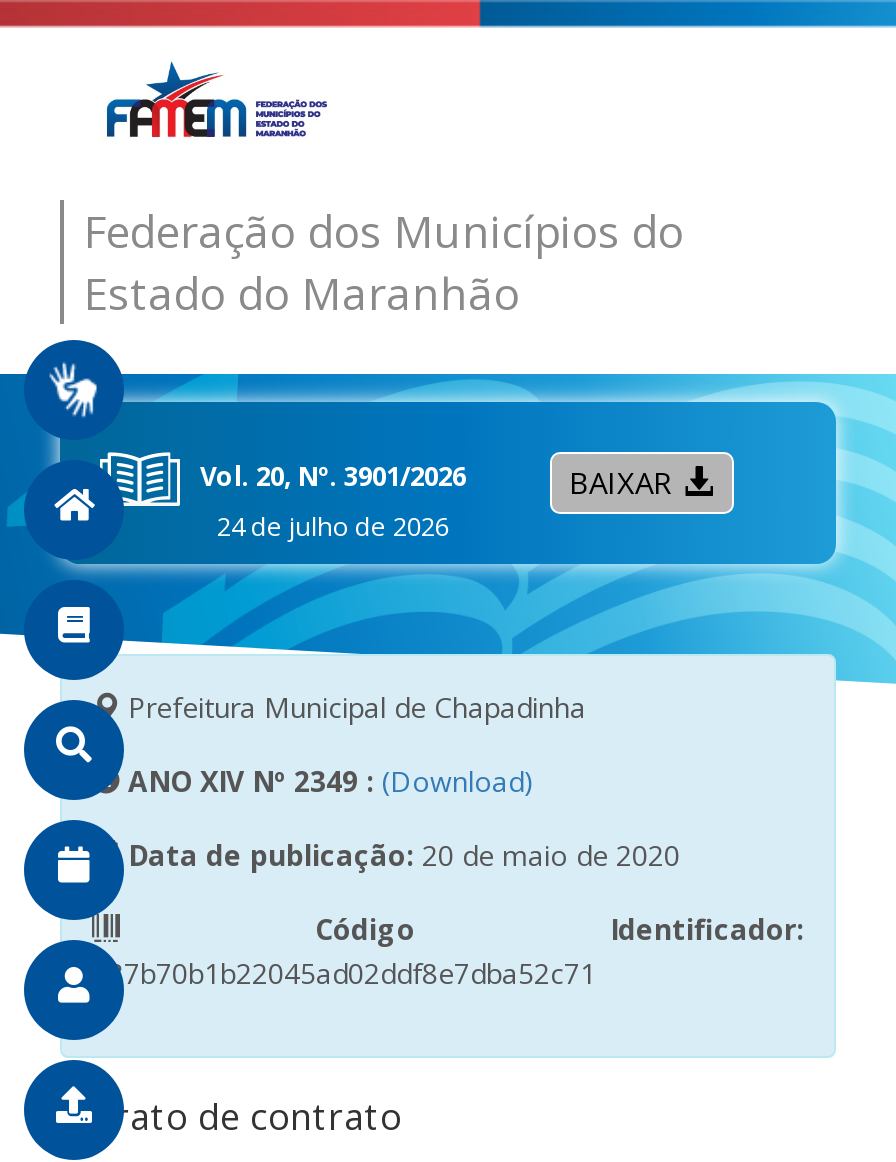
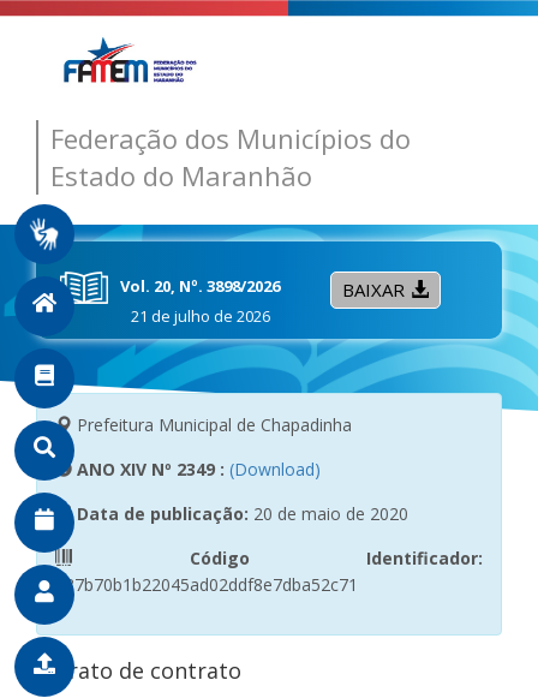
[200,458,466,494] Vol. 20, Nº. 3901/2026 -> [120,275,280,297] Vol. 20, Nº. 3898/2026
[217,508,449,544] 24 de julho de 2026 -> [130,305,270,327] 21 de julho de 2026

